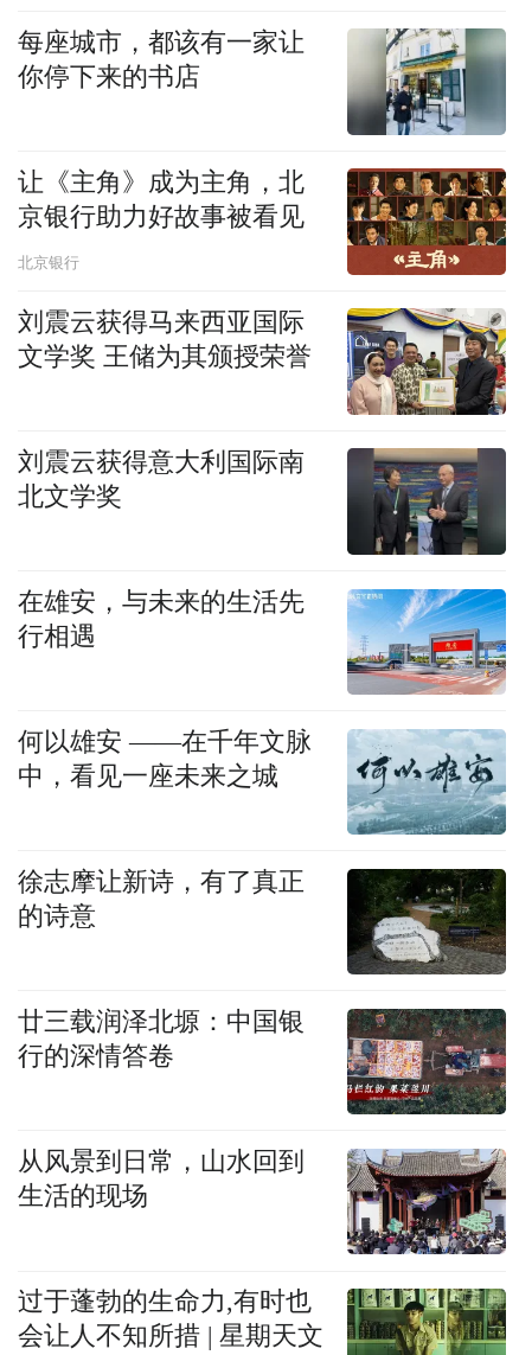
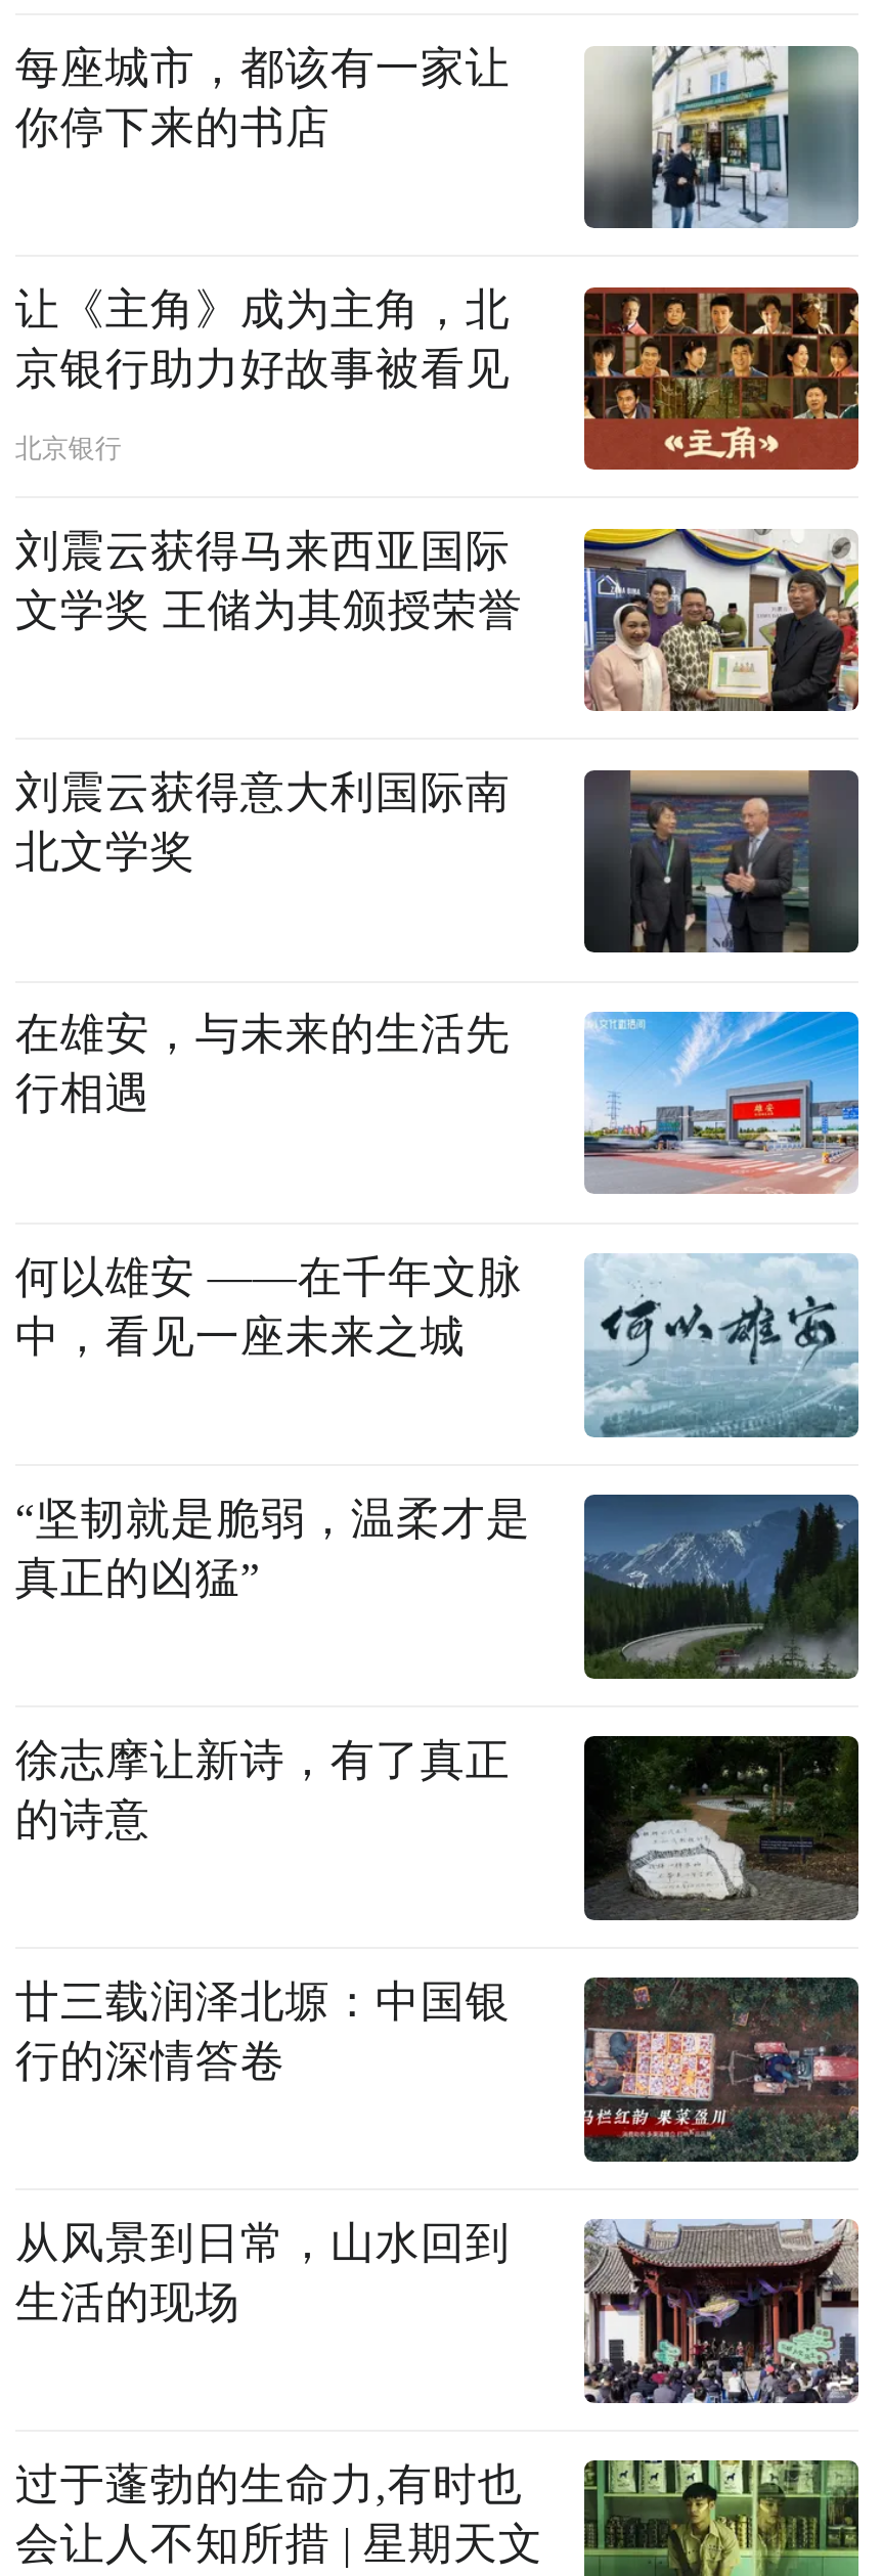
none -> [15,1494,858,1680] [image] | “坚韧就是脆弱，温柔才是 | 真正的凶猛”

